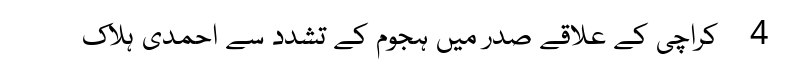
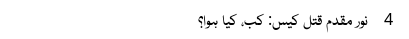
[82,10,718,54] کراچی کے علاقے صدر میں ہجوم کے تشدد سے احمدی ہلاک -> [198,8,368,30] نور مقدم قتل کیس: کب، کیا ہوا؟

